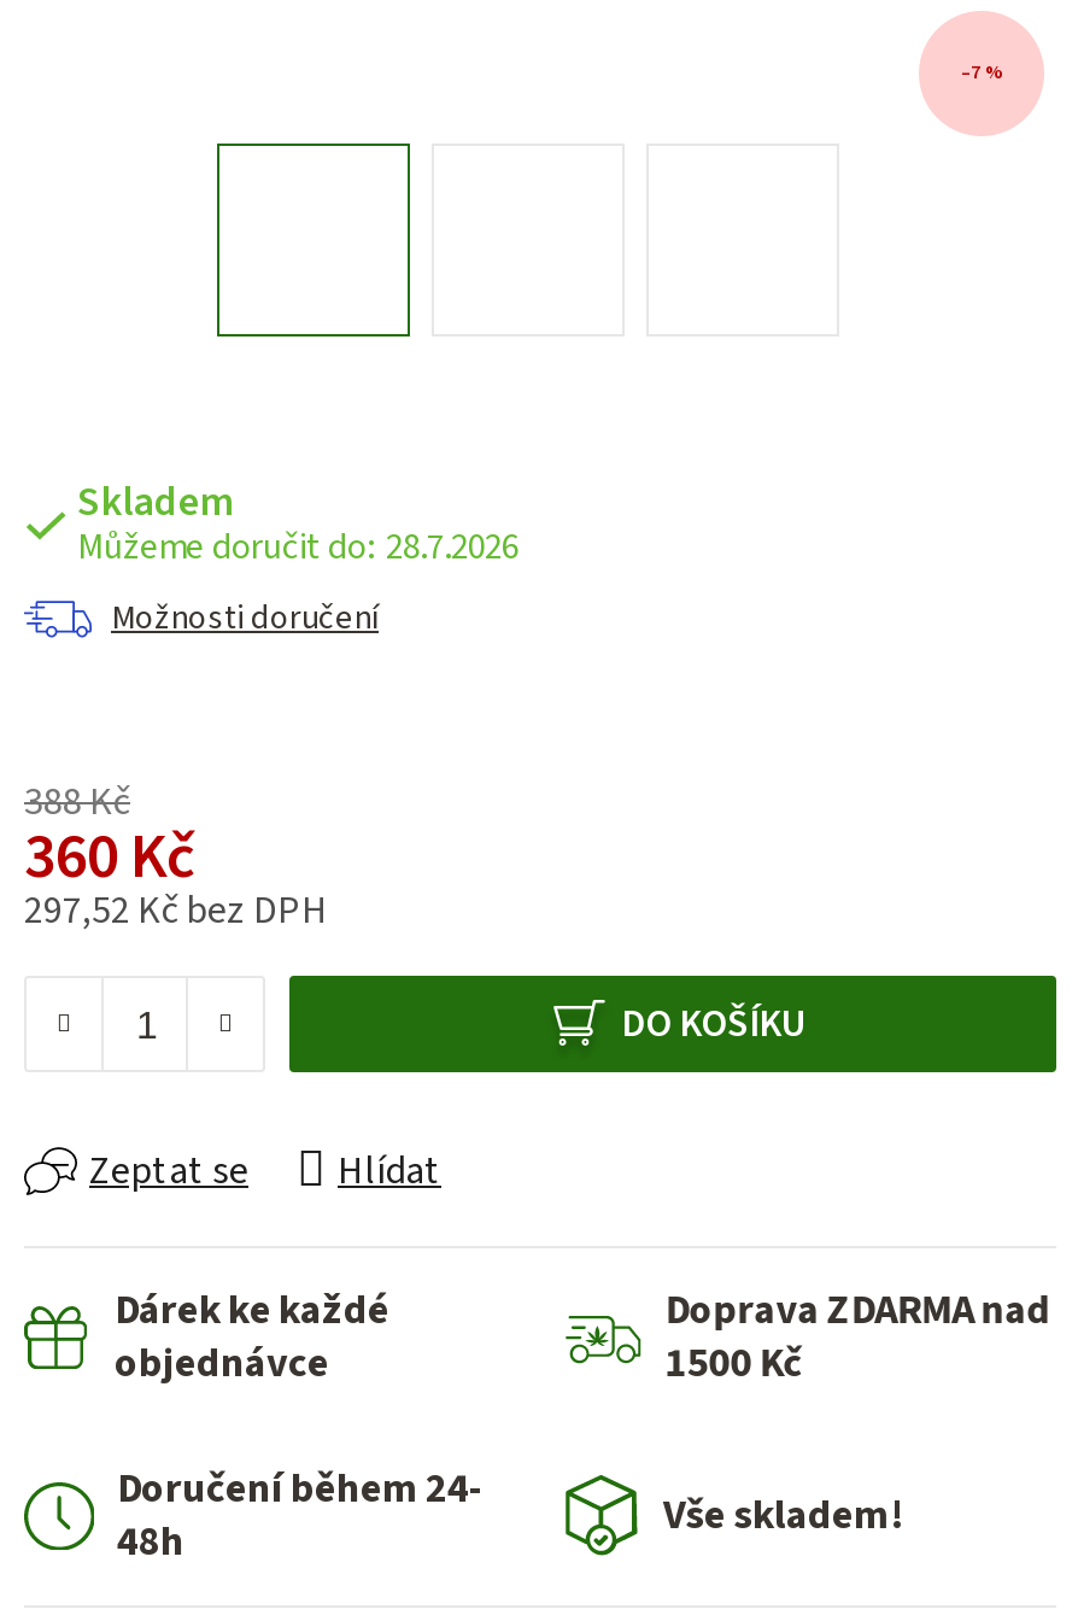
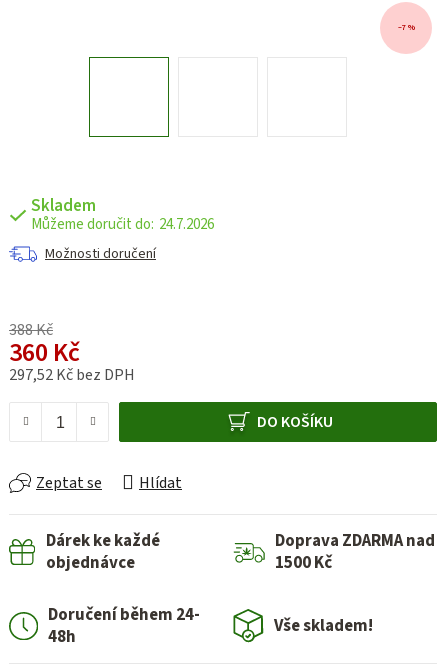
[379,522,519,573] 28.7.2026 -> [156,214,214,235] 24.7.2026

